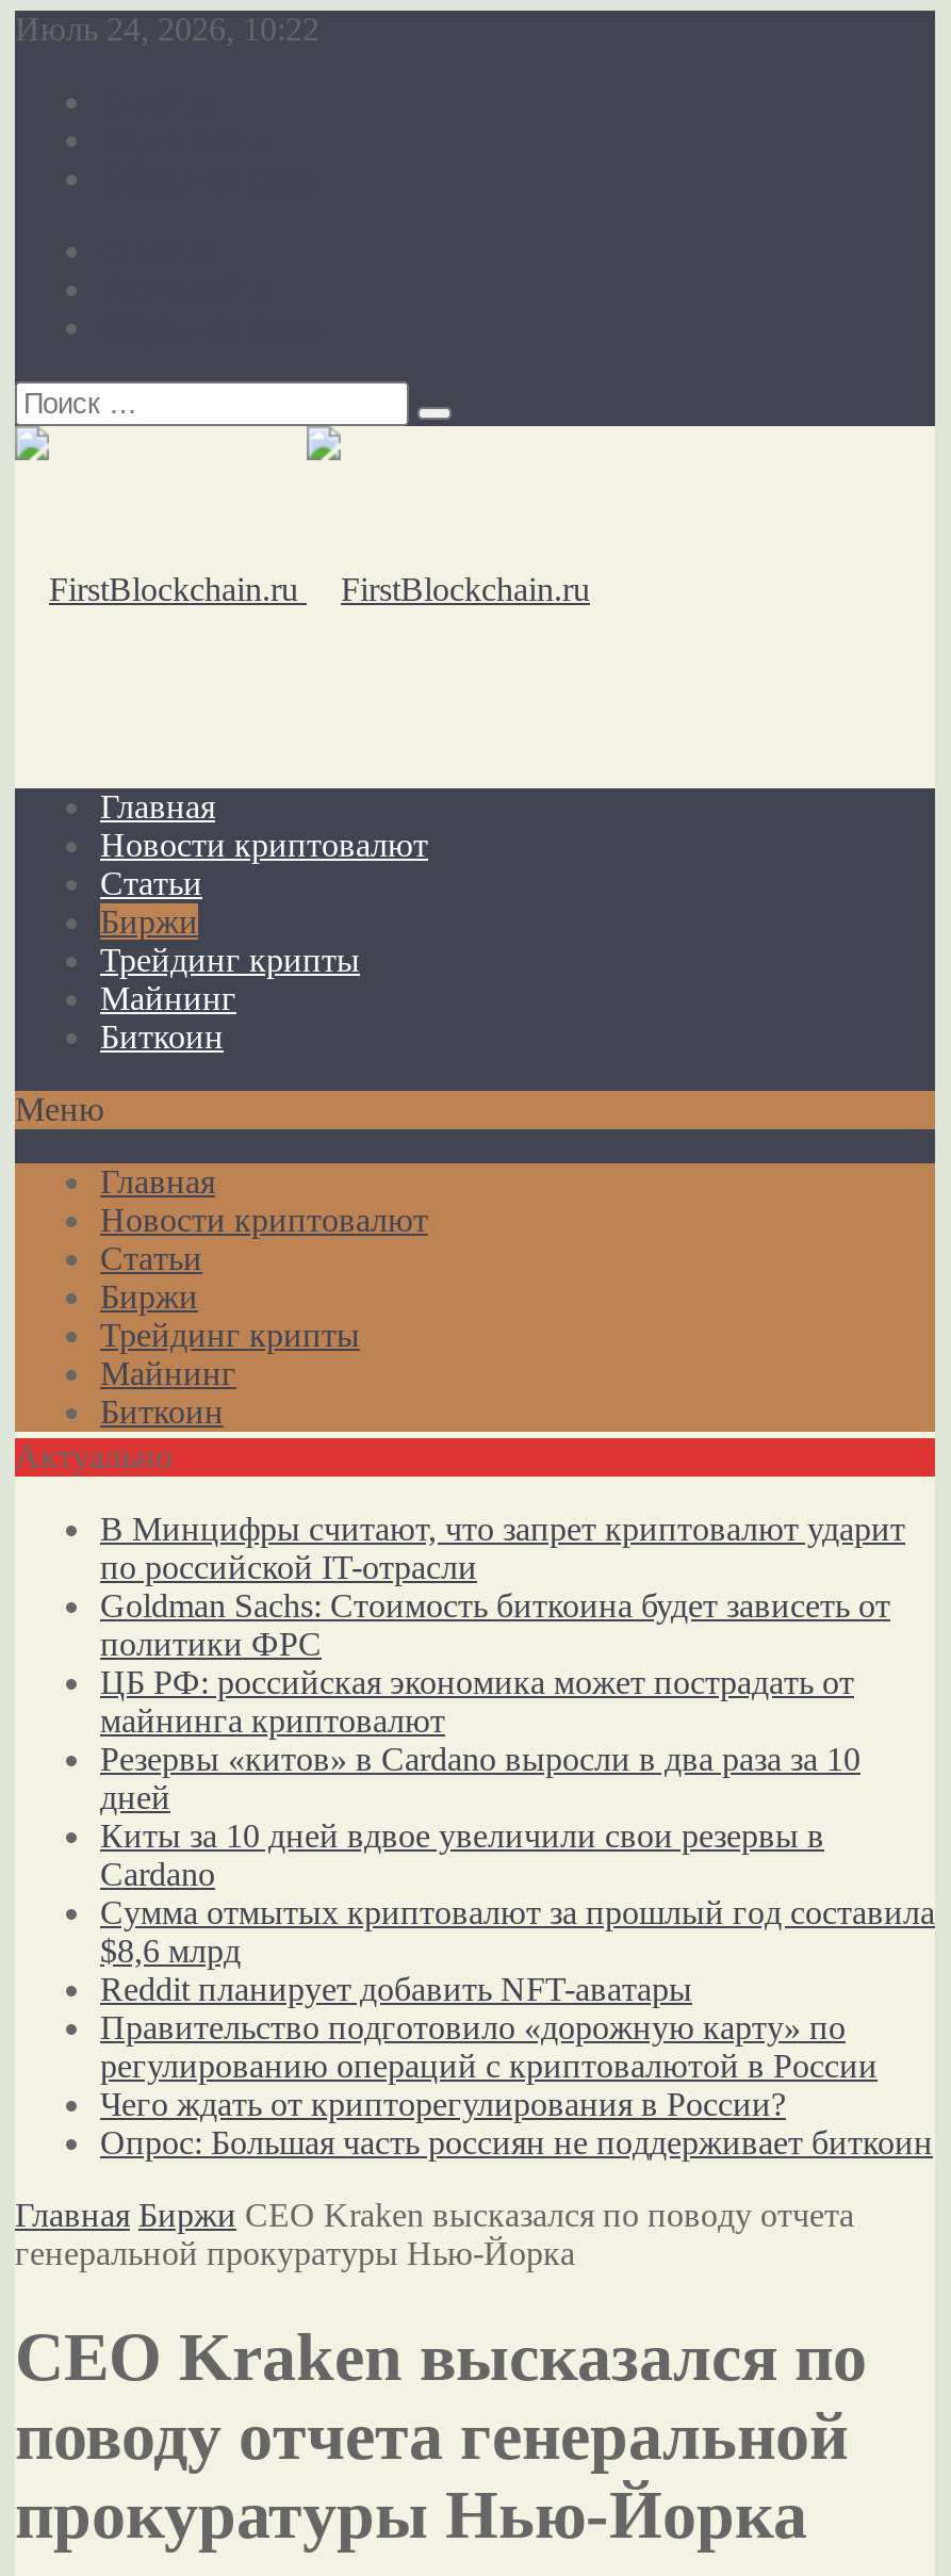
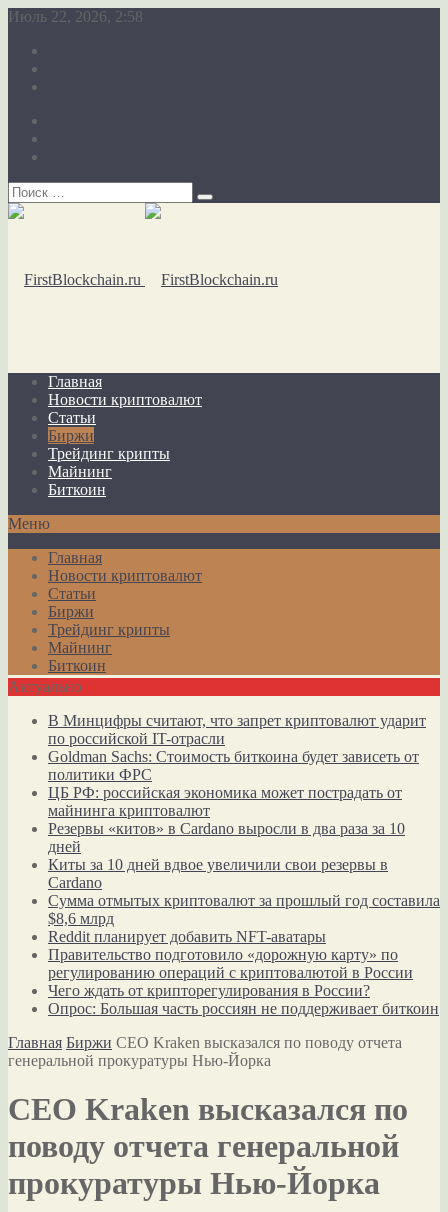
[15,11,319,47] Июль 24, 2026, 10:22 -> [8,8,143,25] Июль 22, 2026, 2:58

